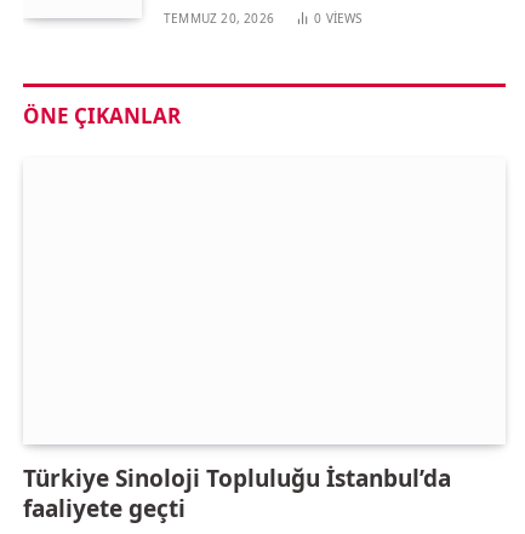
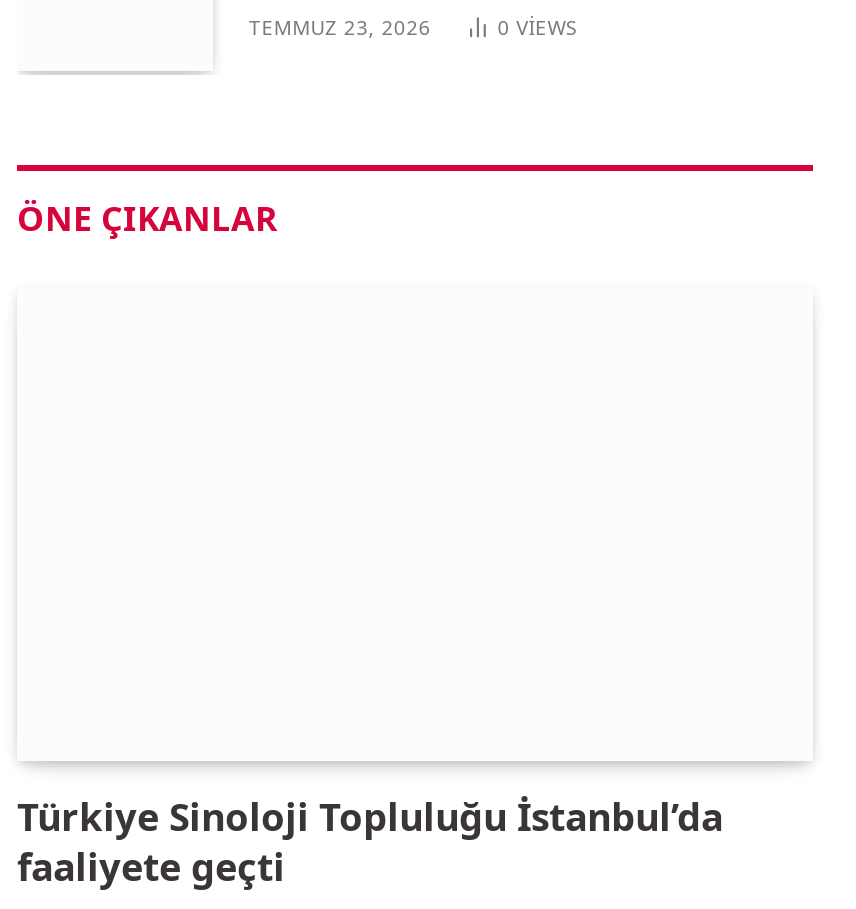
[164,10,274,27] TEMMUZ 20, 2026 -> [249,13,431,41] TEMMUZ 23, 2026

